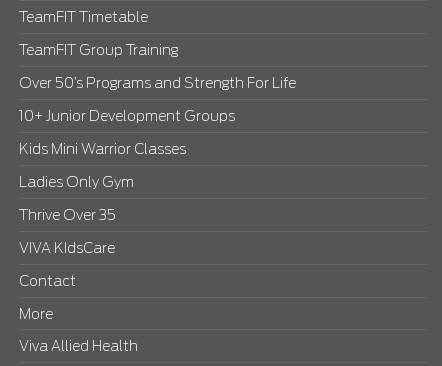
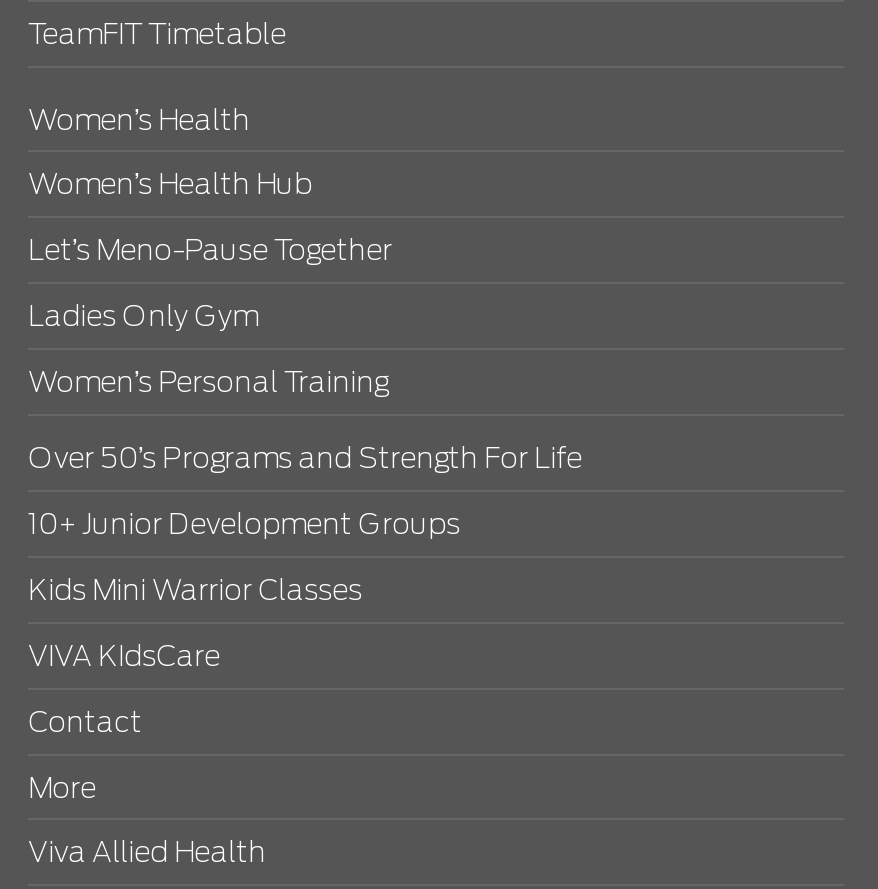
[19,44,178,58] TeamFIT Group Training -> [28,108,392,398] Women’s Health | Women’s Health Hub | Let’s Meno-Pause Together | Women’s Personal Training
moved [19,77,296,157] -> [28,446,582,606]: Over 50’s Programs and Strength For Life | 10+ Junior Development Groups | Kids Mini Warrior Classes
moved [19,176,134,190] -> [28,304,258,332]: Ladies Only Gym
[19,209,116,223] Thrive Over 35 -> none

